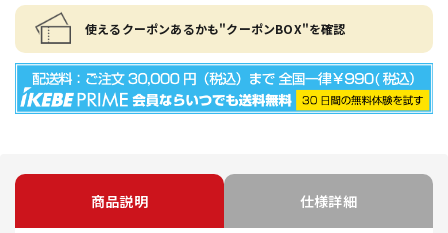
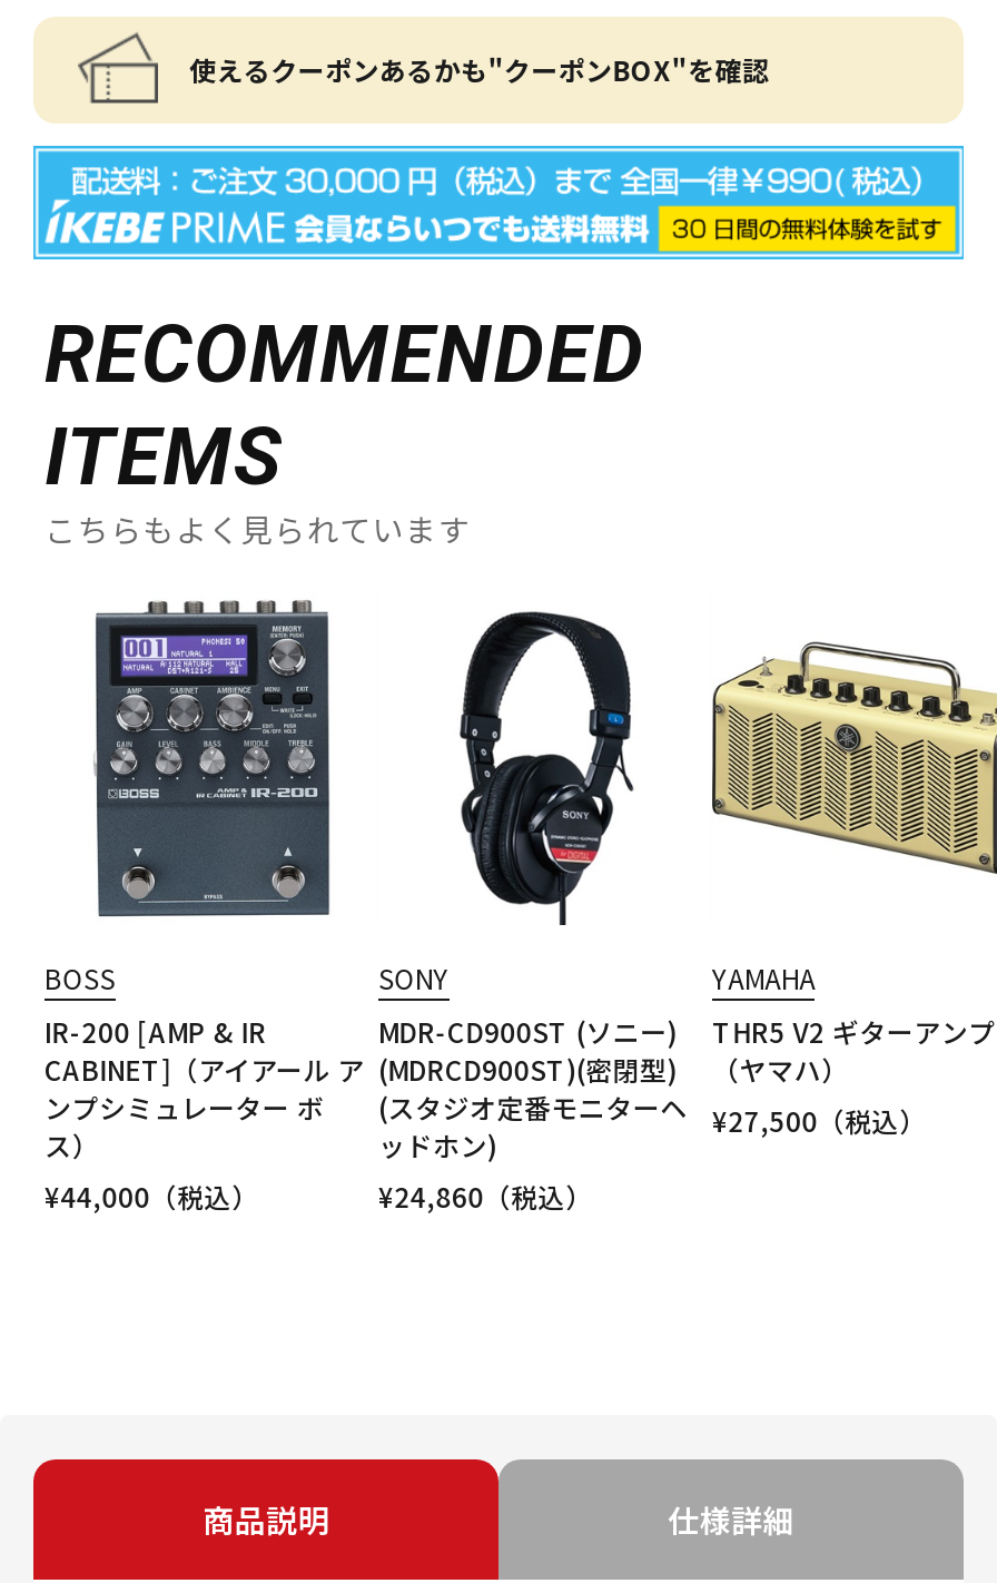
none -> [45,309,645,551] RECOMMENDED | ITEMS | こちらもよく見られています
none -> [45,598,365,1215] [image] | BOSS | IR-200 [AMP & IR | CABINET]（アイアール ア | ンプシミュレーター ボ | ス） | ¥44,000（税込）
none -> [378,609,687,1215] [image] | SONY | MDR-CD900ST (ソニー) | (MDRCD900ST)(密閉型) | (スタジオ定番モニターヘ | ッドホン) | ¥24,860（税込）
none -> [710,640,996,1139] [image] | YAMAHA | THR5 V2 ギターアンプ | （ヤマハ） | ¥27,500（税込）

